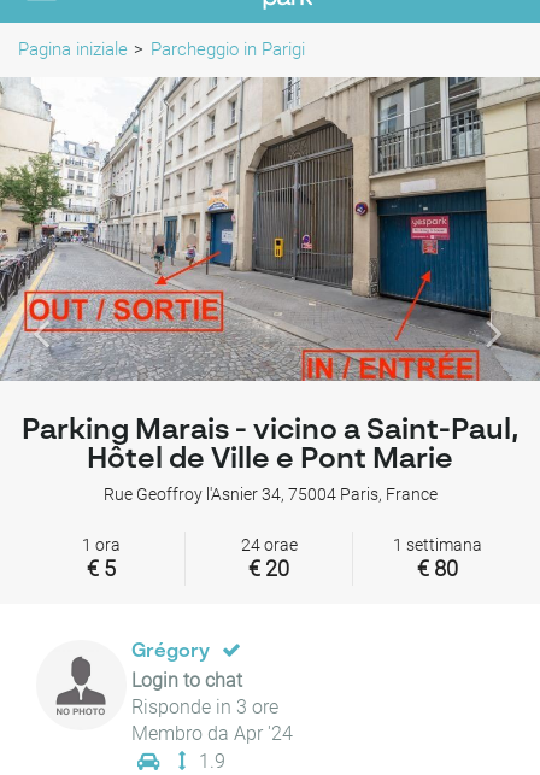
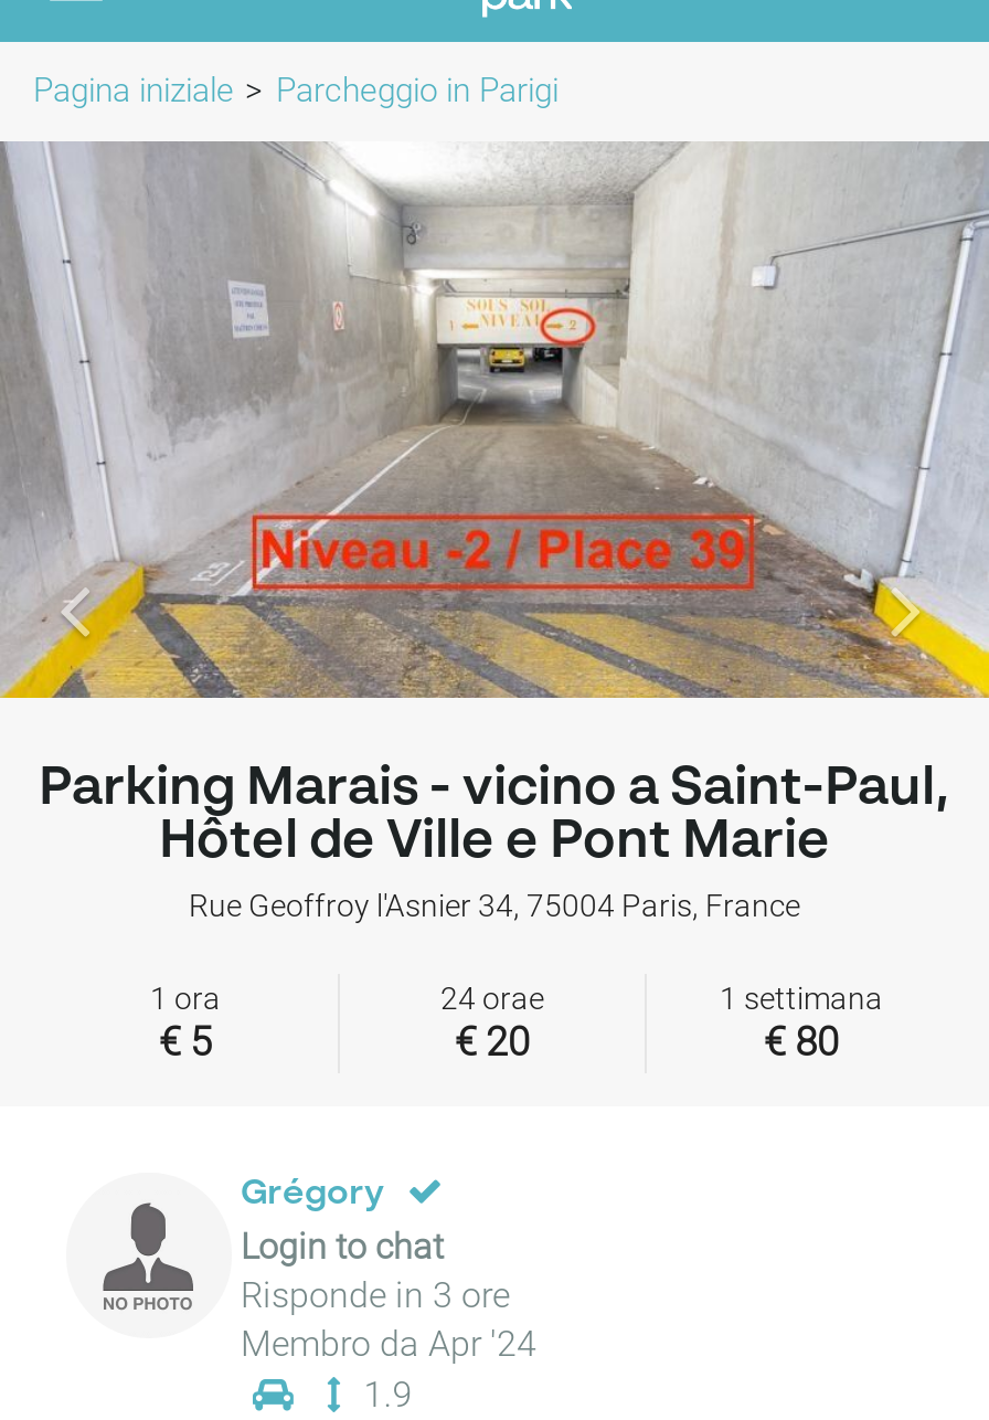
[4,76,536,381] [image] -> [7,139,982,700] [image]

